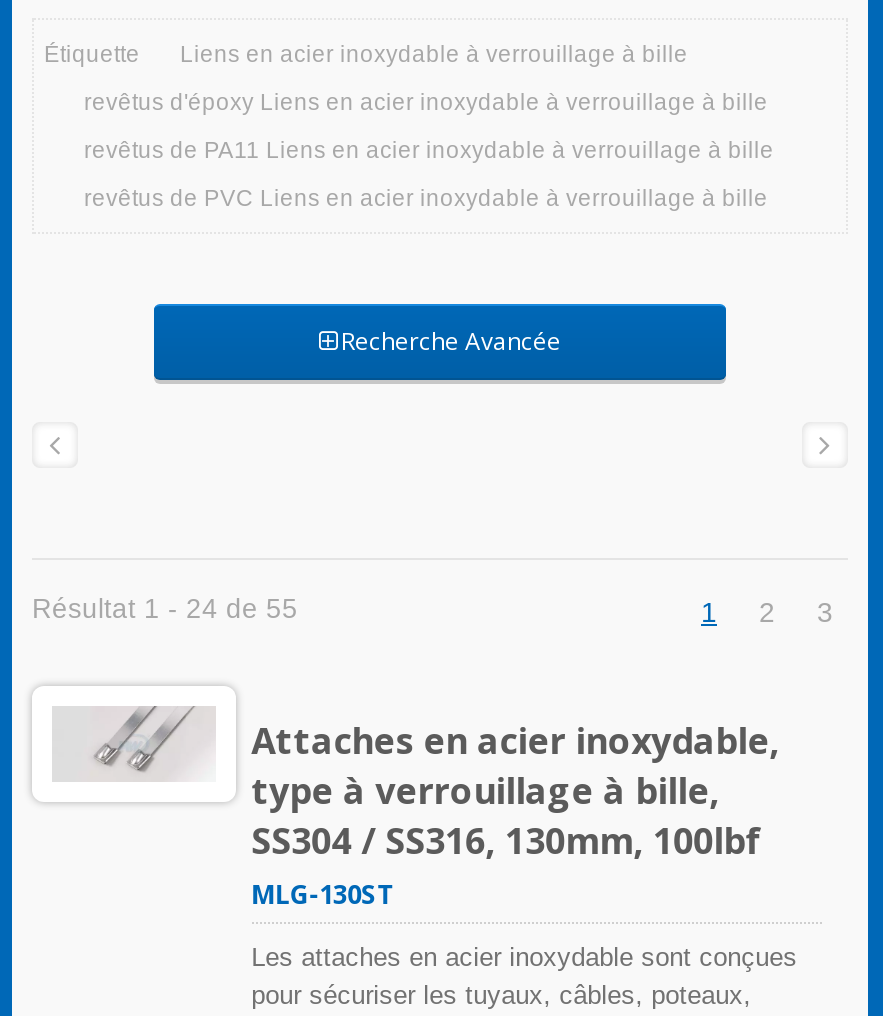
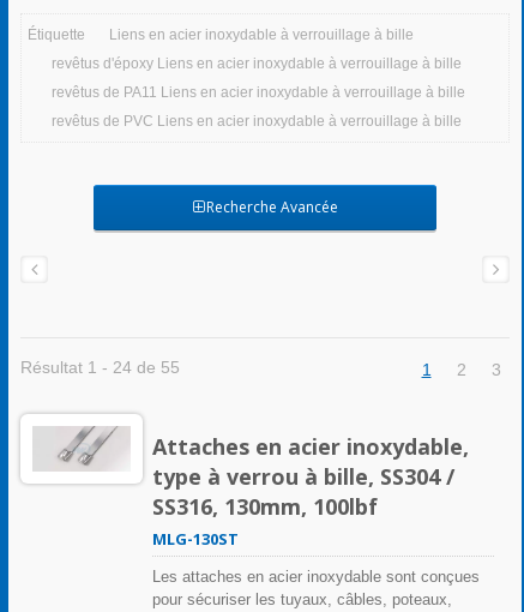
[251,766,761,864] type à verrouillage à bille, | SS304 / SS316, 130mm, 100lbf -> [152,462,454,521] type à verrou à bille, SS304 / | SS316, 130mm, 100lbf

